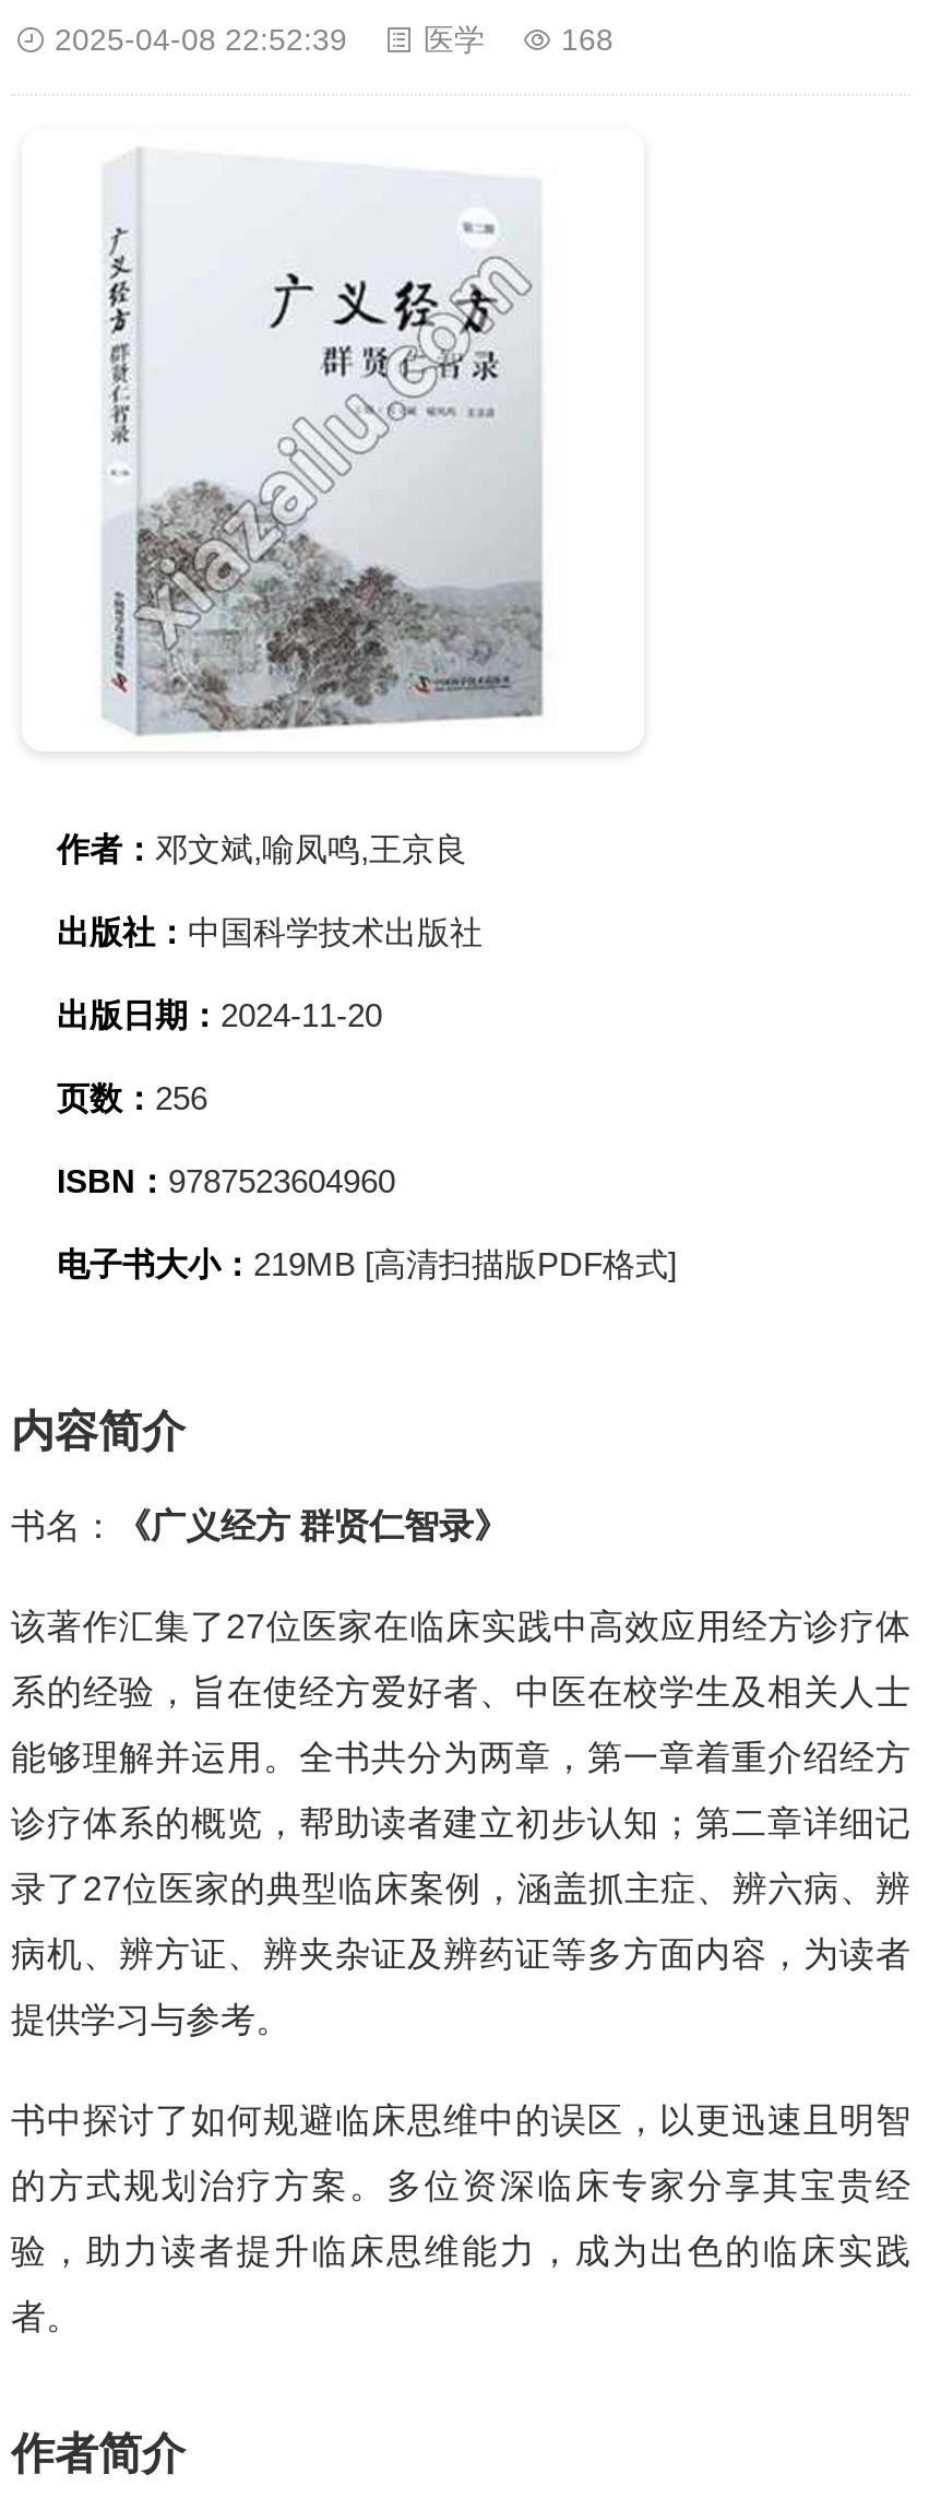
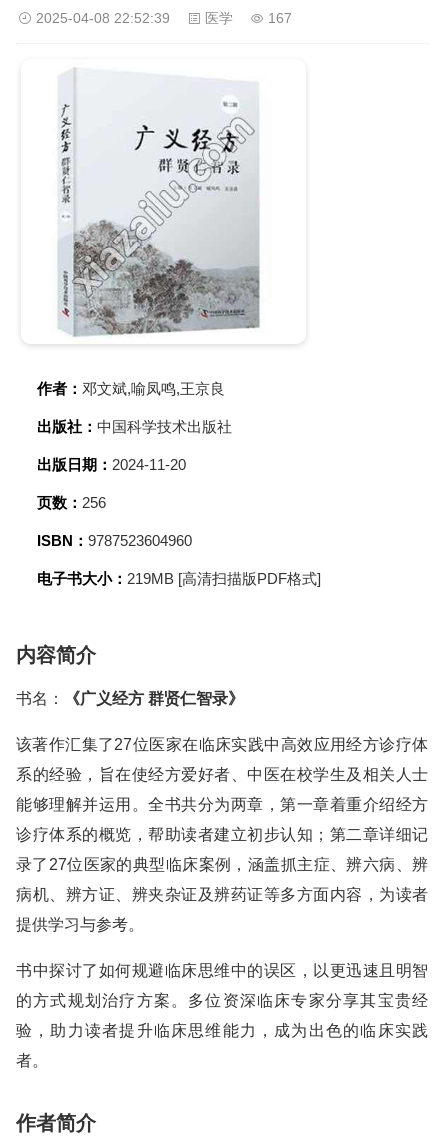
[561,22,614,57] 168 -> [268,10,292,26] 167

